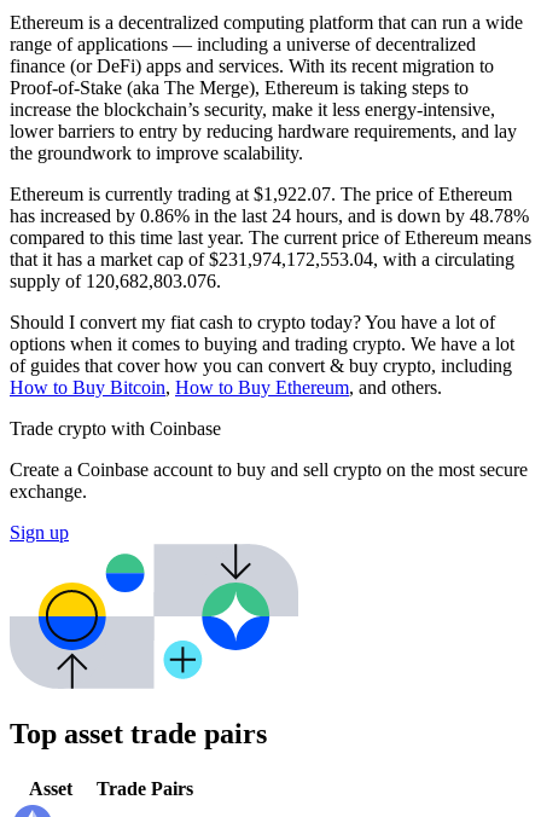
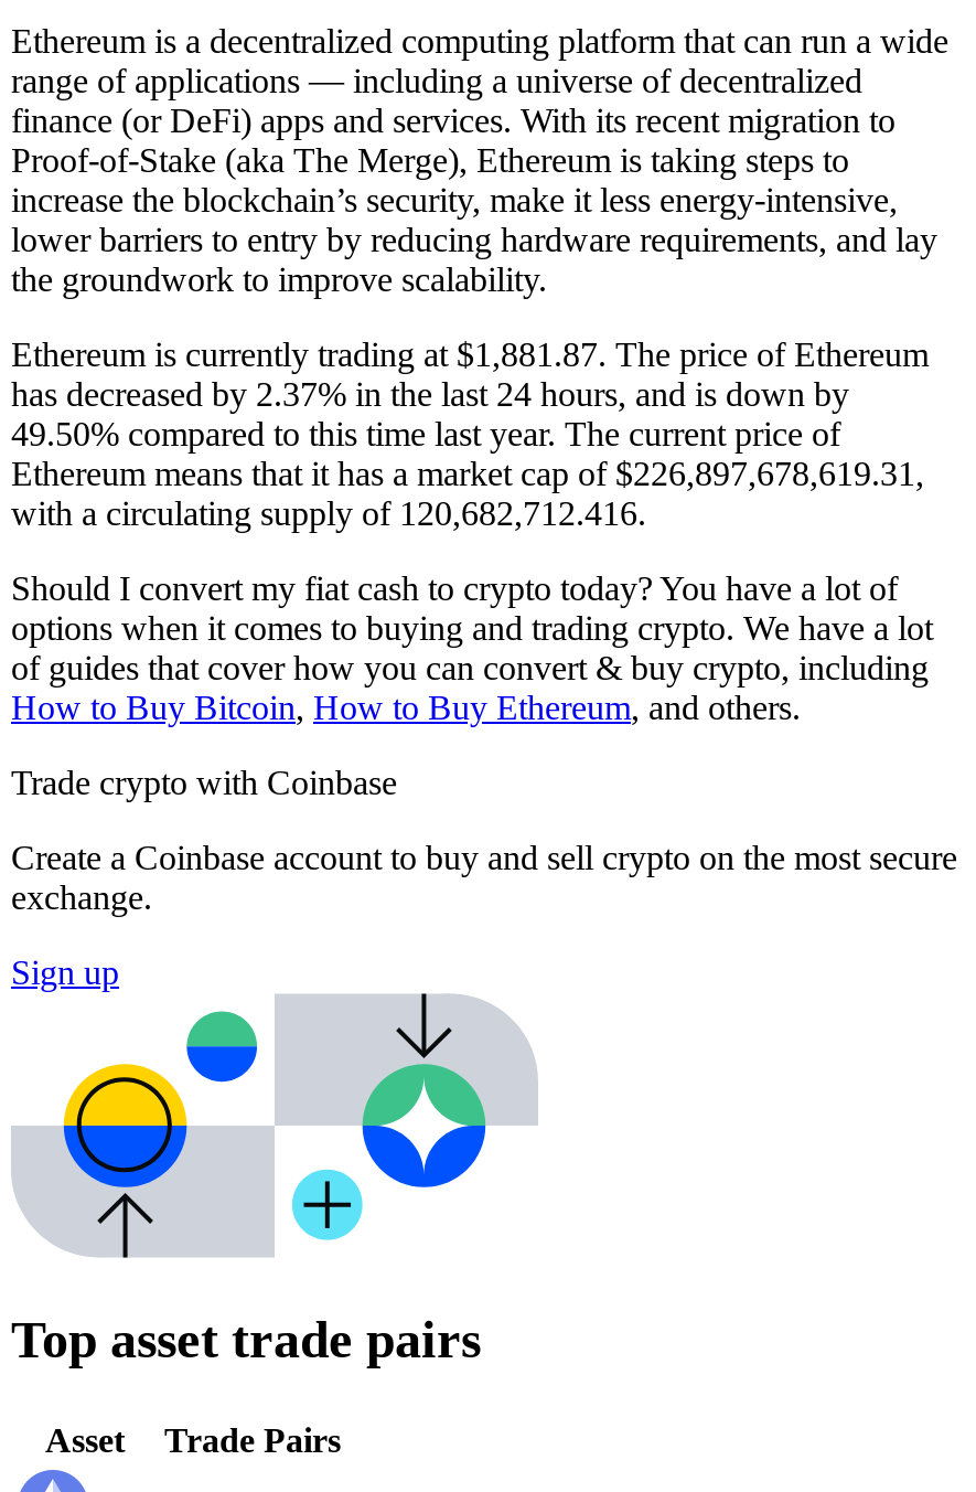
[10,184,531,291] Ethereum is currently trading at $1,922.07. The price of Ethereum | has increased by 0.86% in the last 24 hours, and is down by 48.78% | compared to this time last year. The current price of Ethereum means | that it has a market cap of $231,974,172,553.04, with a circulating | supply of 120,682,803.076. -> [11,335,929,532] Ethereum is currently trading at $1,881.87. The price of Ethereum | has decreased by 2.37% in the last 24 hours, and is down by | 49.50% compared to this time last year. The current price of | Ethereum means that it has a market cap of $226,897,678,619.31, | with a circulating supply of 120,682,712.416.

